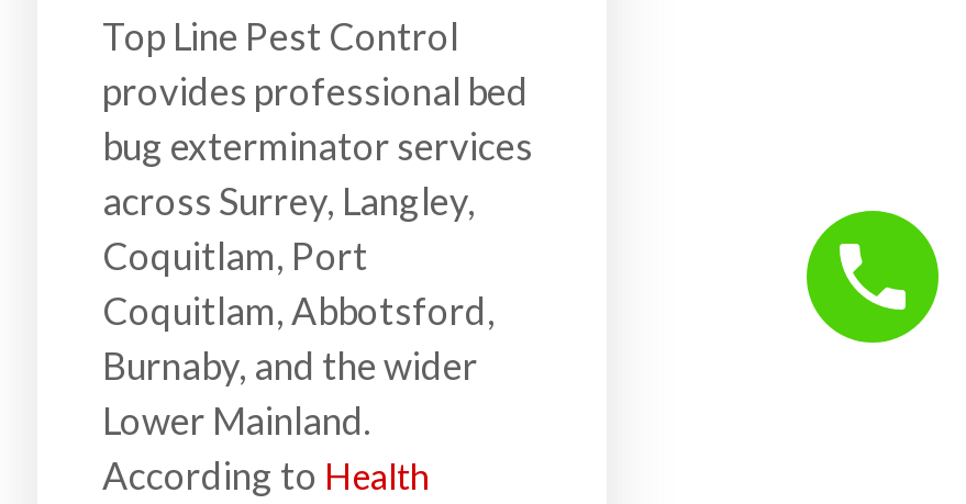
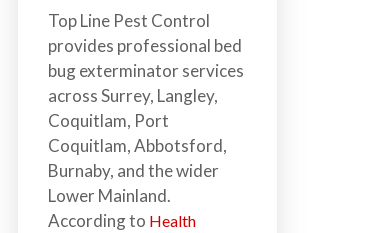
[804,208,941,346] [image] -> none

